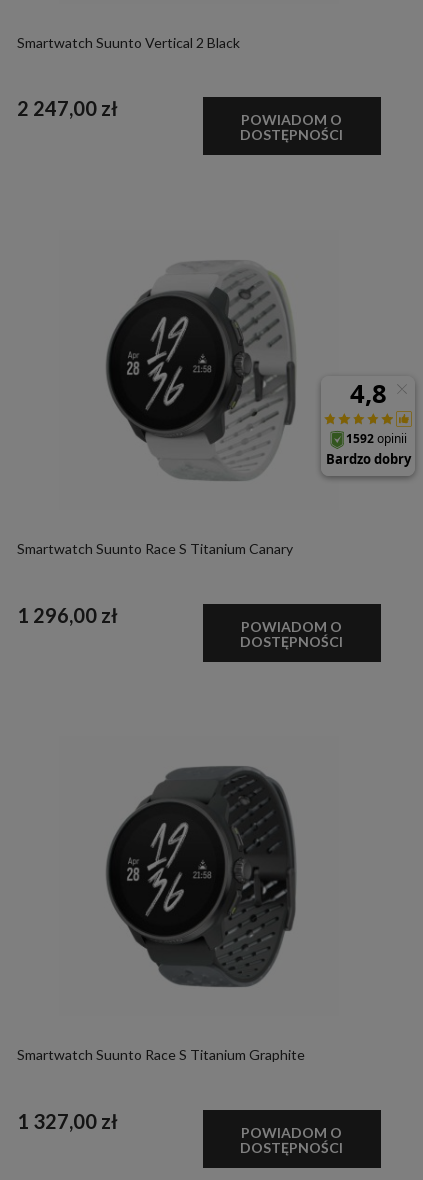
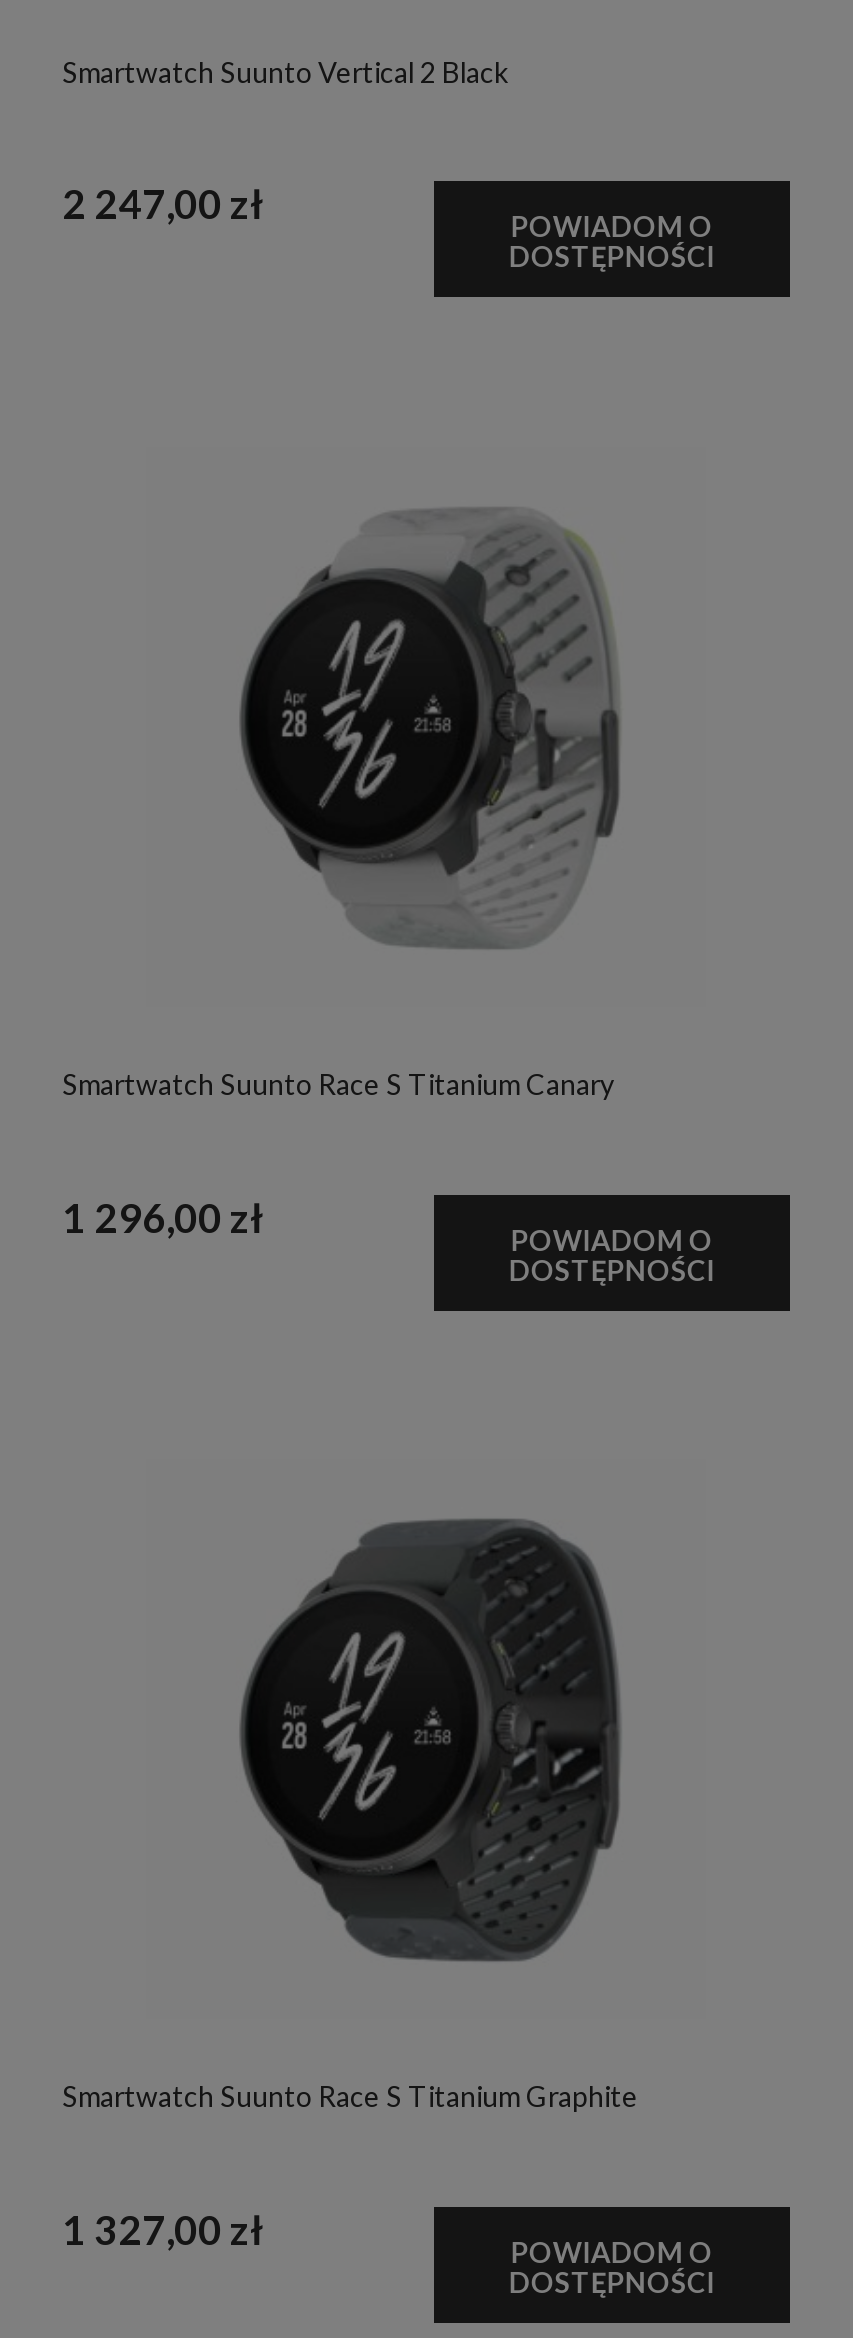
[319,384,417,480] [image] -> none

